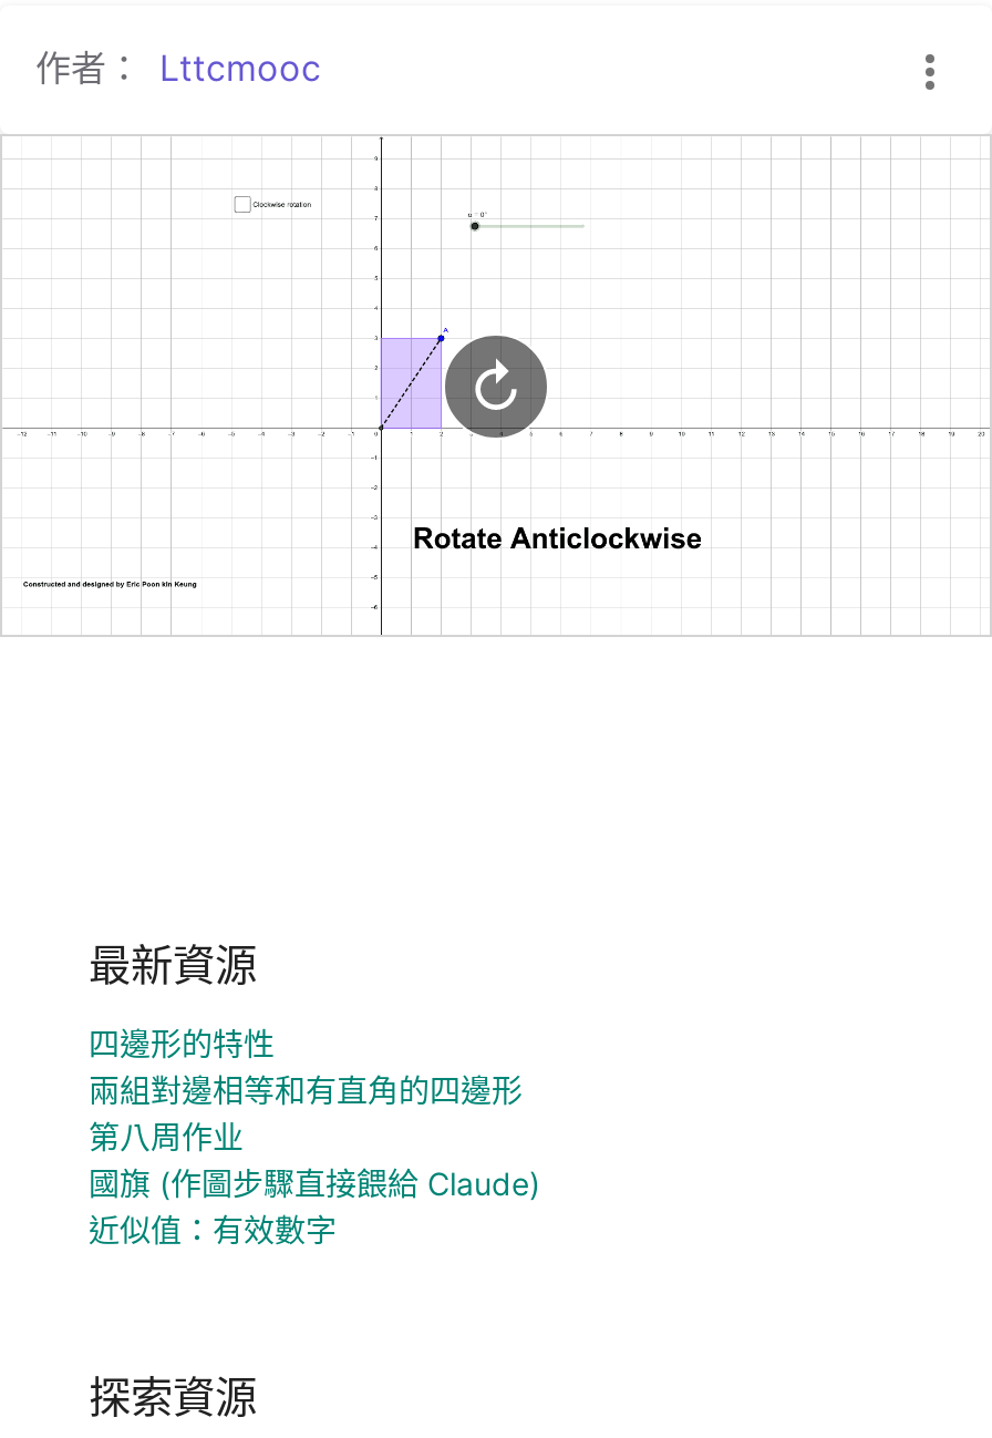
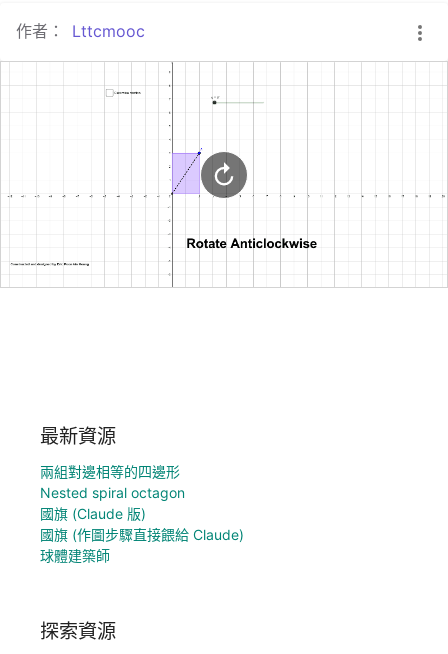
[89,1024,523,1155] 四邊形的特性 | 兩組對邊相等和有直角的四邊形 | 第八周作业 -> [40,463,185,522] 兩組對邊相等的四邊形 | Nested spiral octagon | 國旗 (Claude 版)
[89,1210,337,1248] 近似值：有效數字 -> [40,547,110,564] 球體建築師

